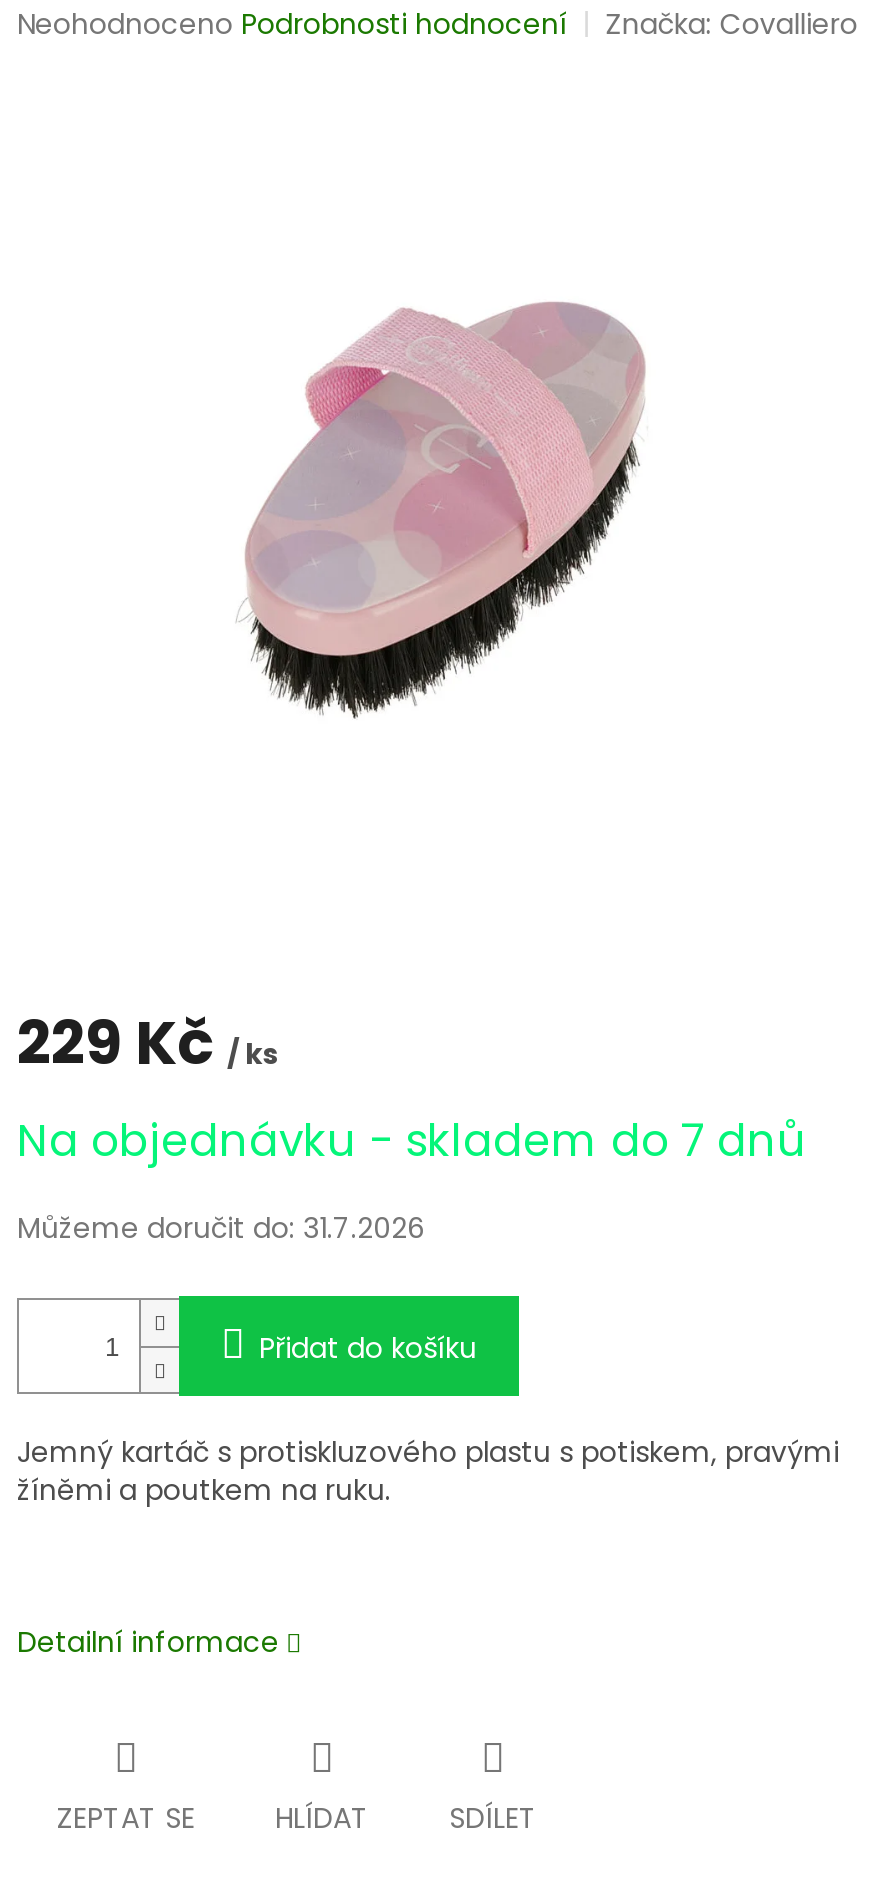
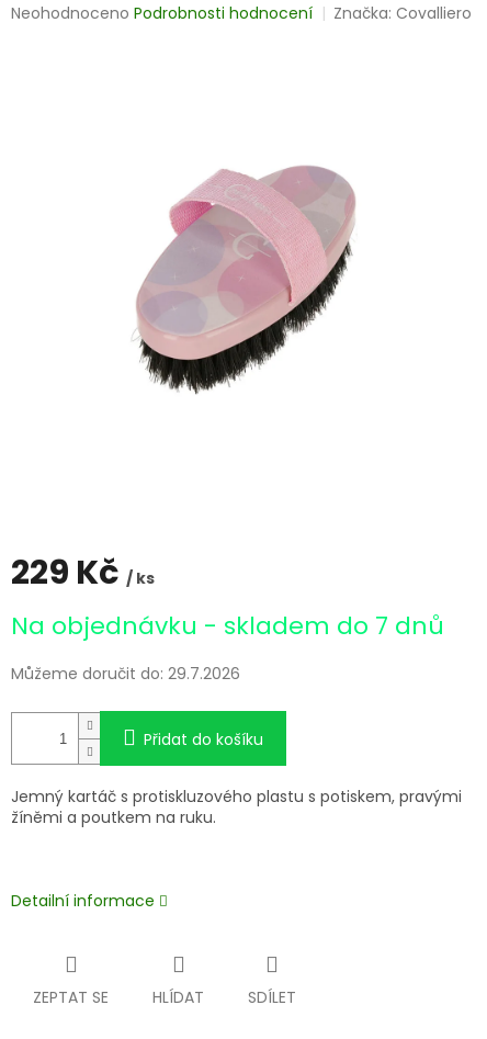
[17,1209,425,1249] Můžeme doručit do: 31.7.2026 -> [11,663,240,685] Můžeme doručit do: 29.7.2026

